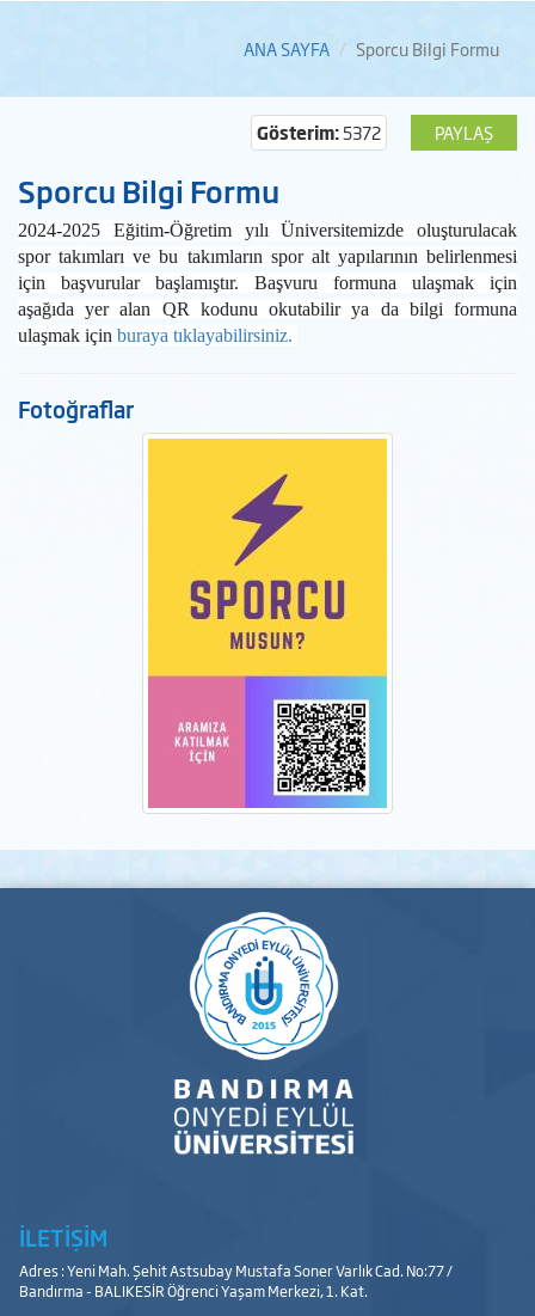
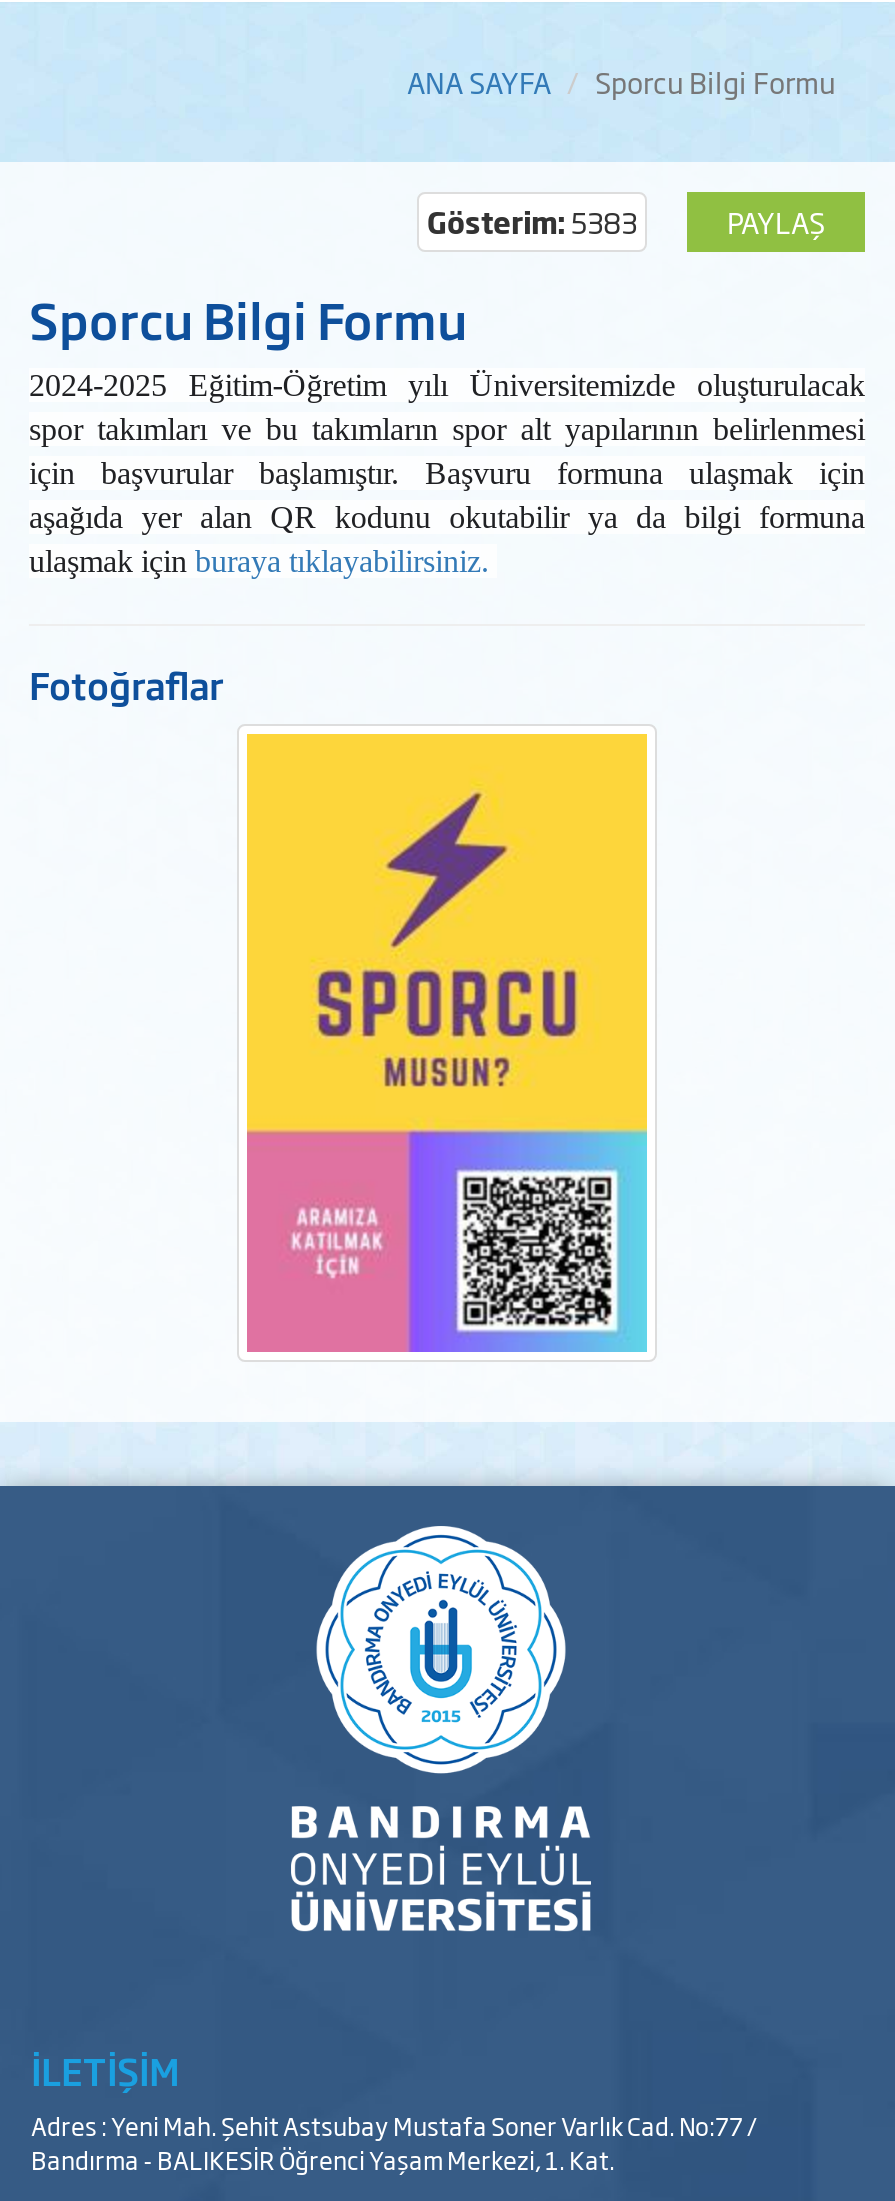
[257,120,381,145] Gösterim: 5372 -> [427,200,637,242] Gösterim: 5383

